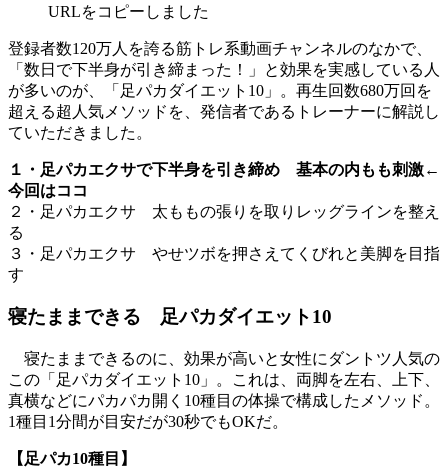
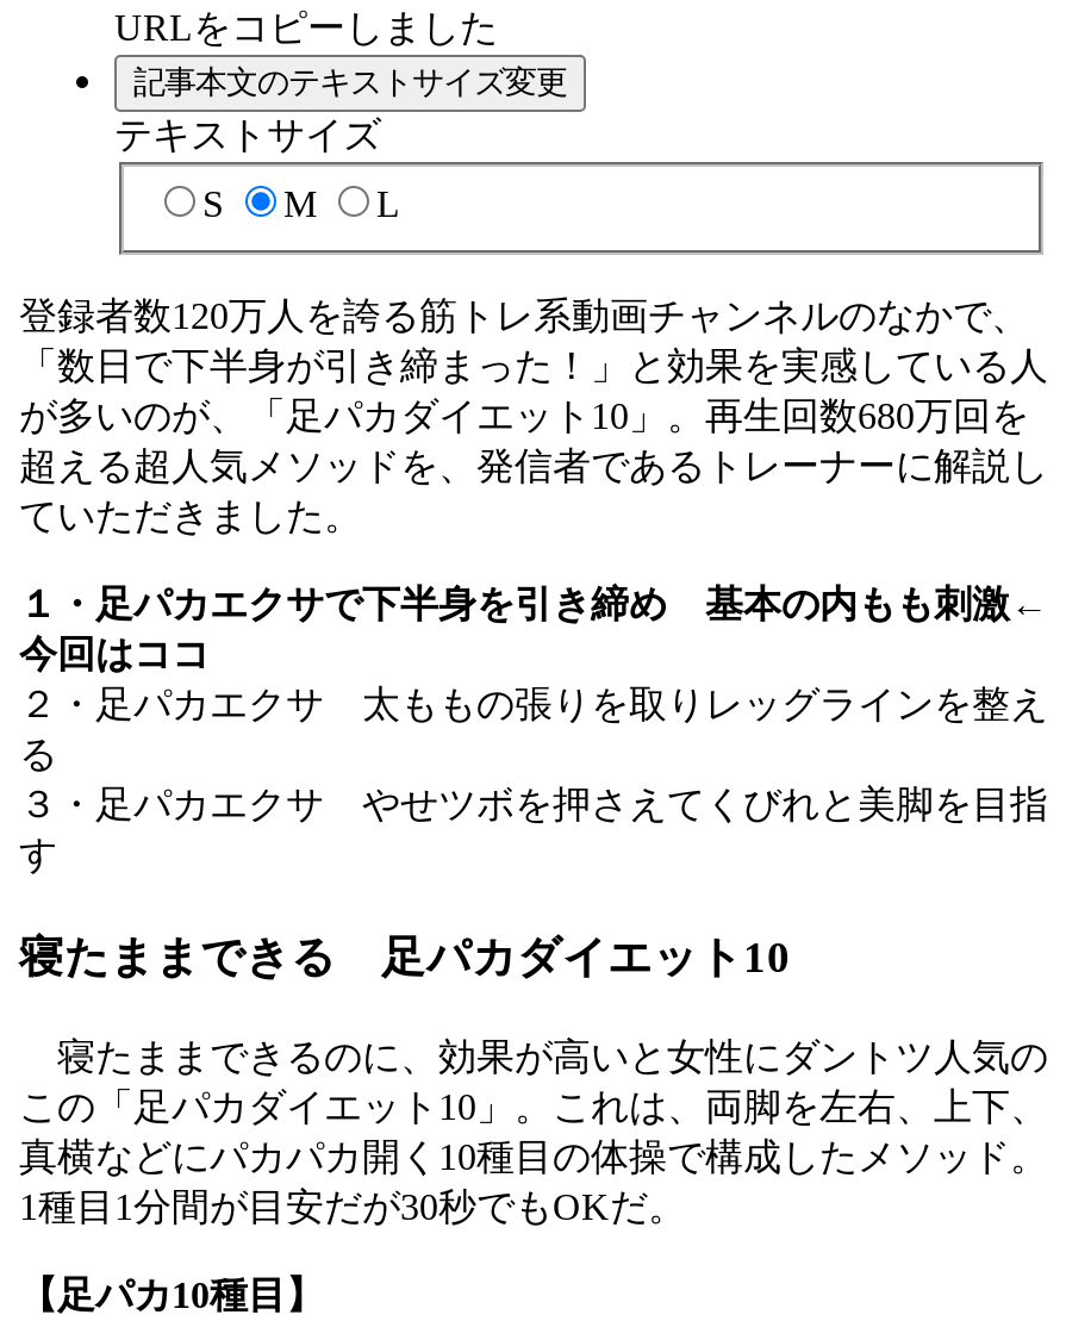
none -> [114,63,567,224] 記事本文のテキストサイズ変更 | テキストサイズ | S | M | L

